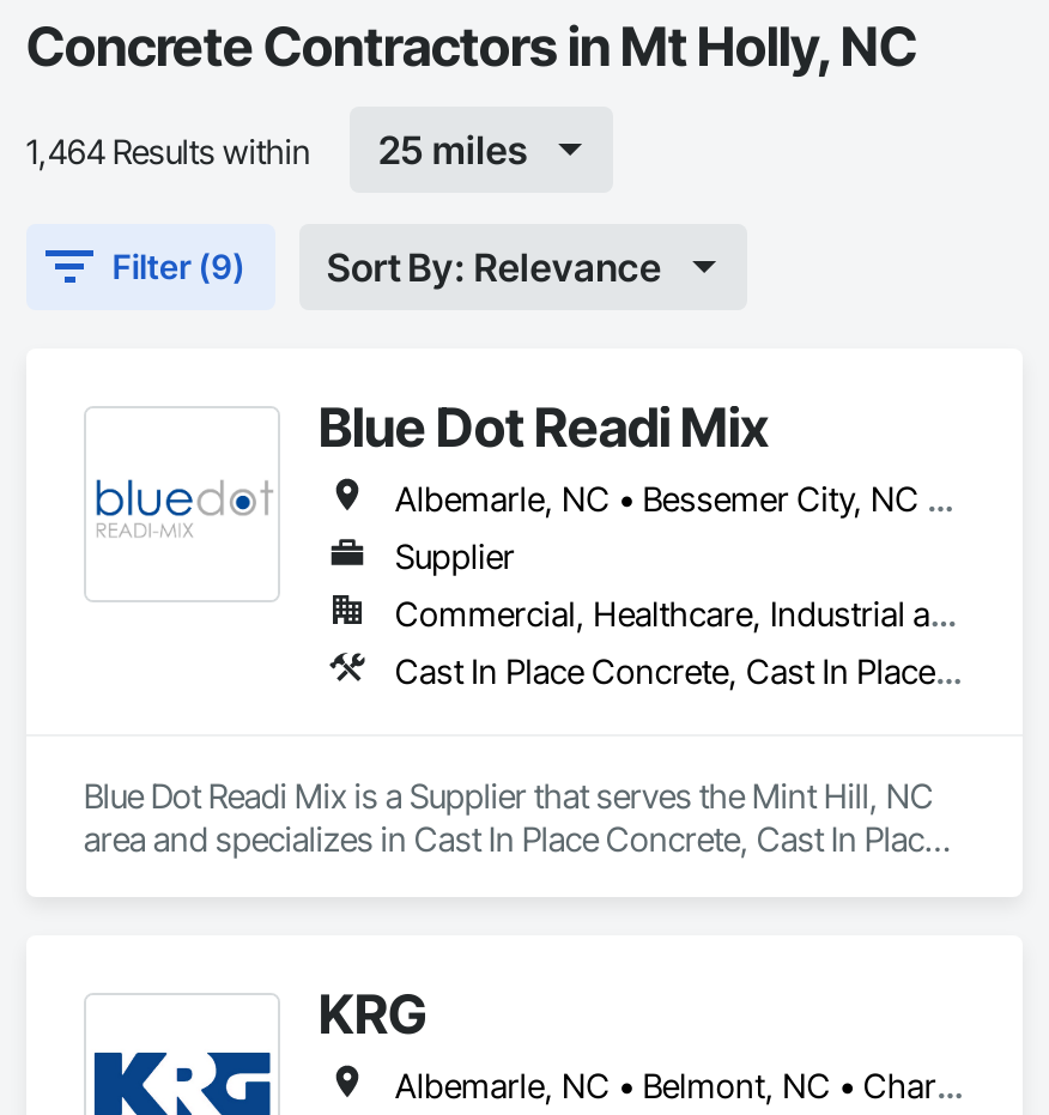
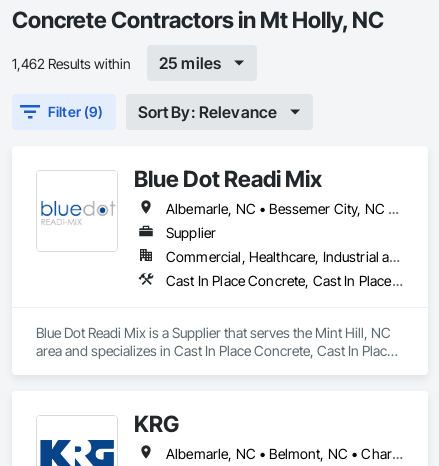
[26,129,311,170] 1,464 Results within -> [12,54,131,71] 1,462 Results within

